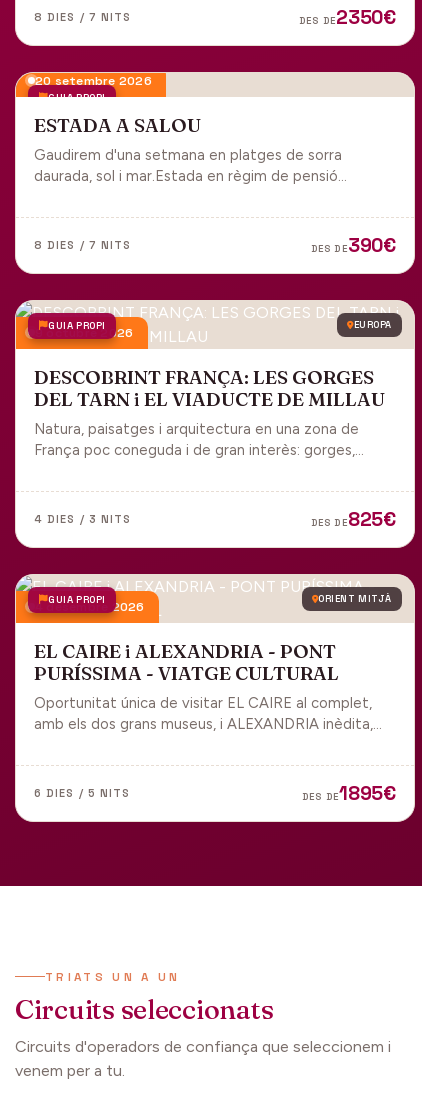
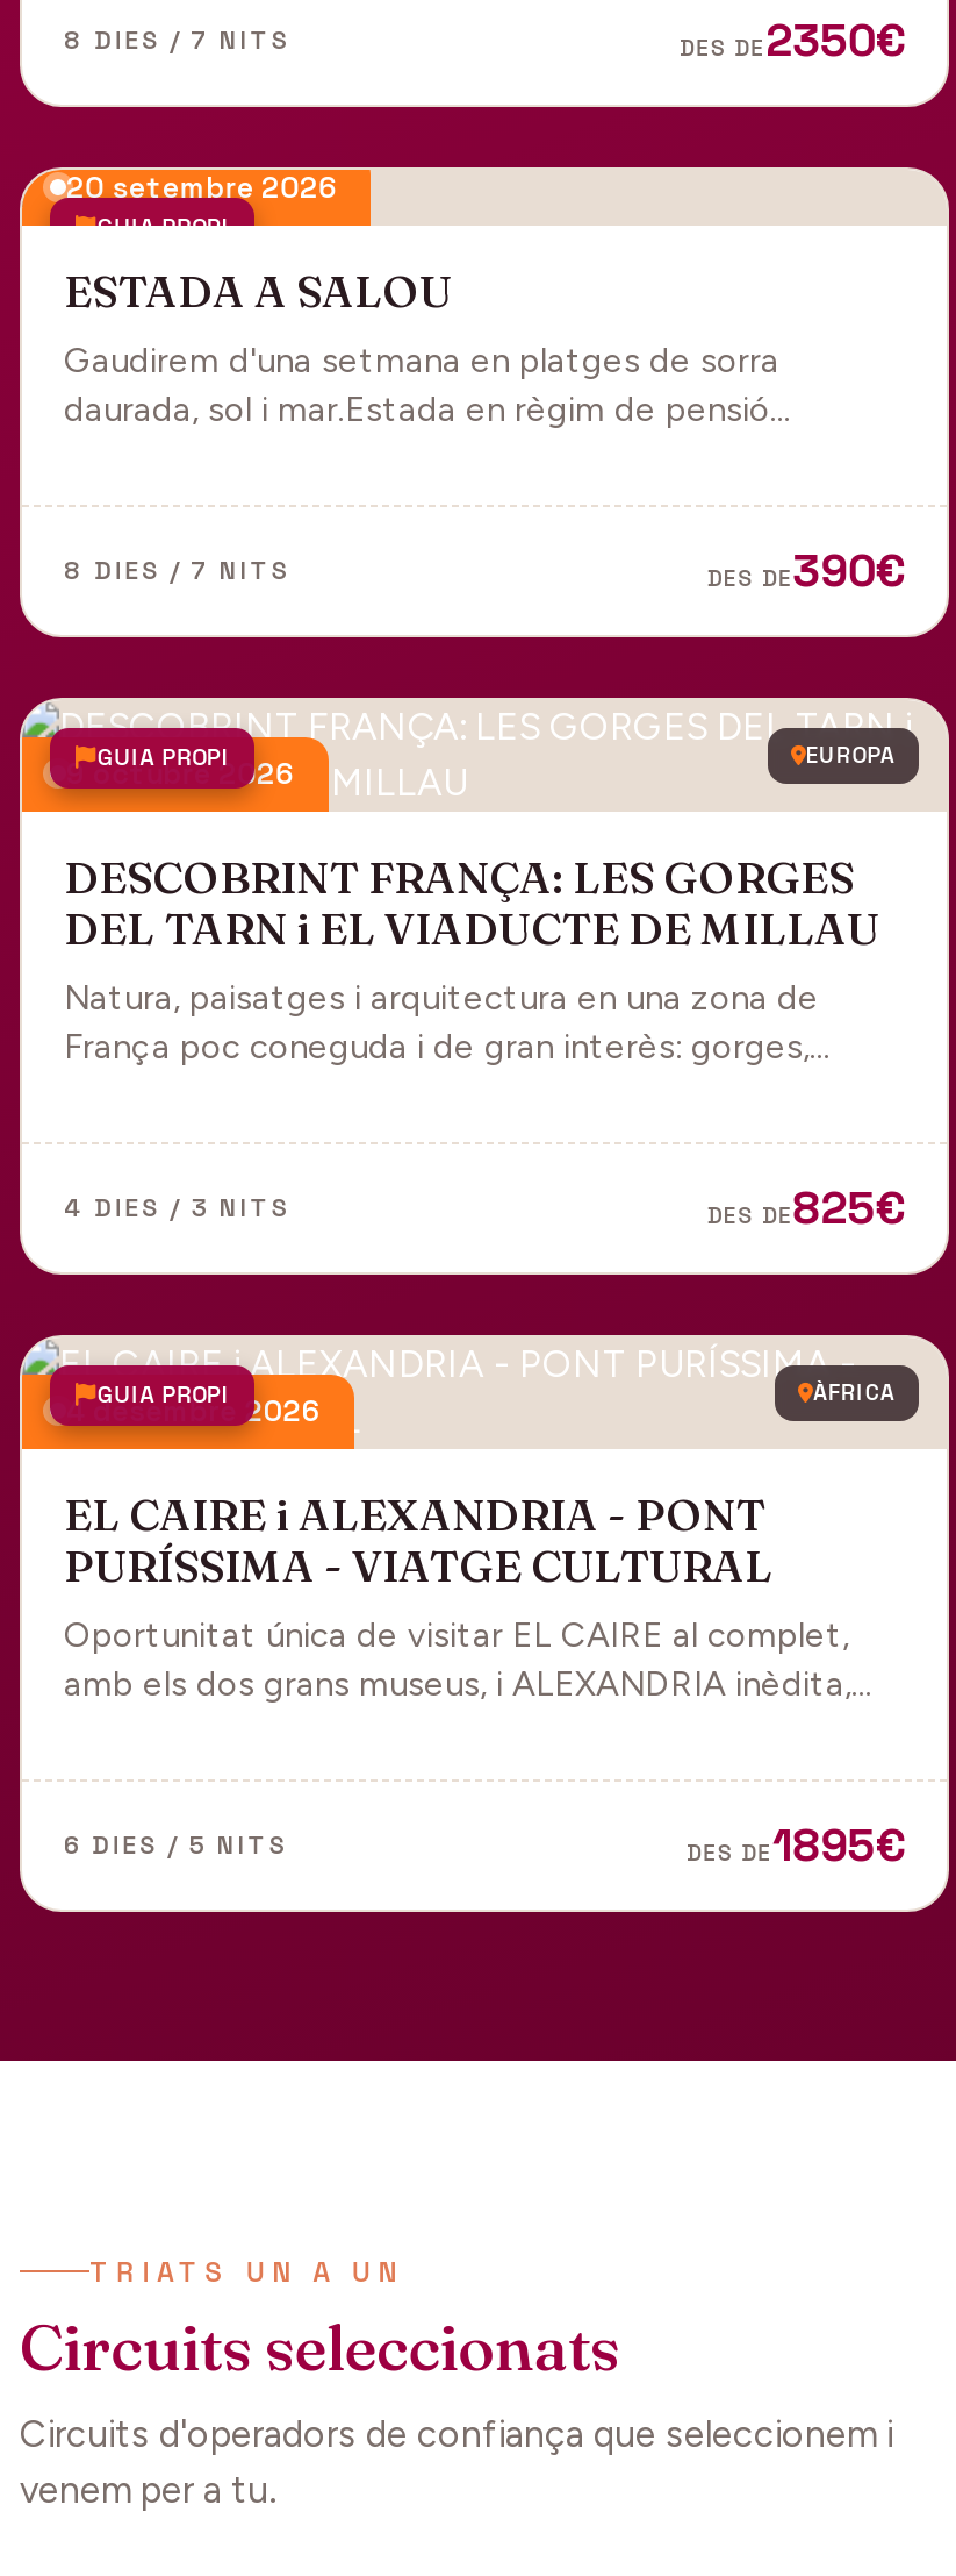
[318,593,392,605] ORIENT MITJÀ -> [813,1379,896,1407] ÀFRICA

